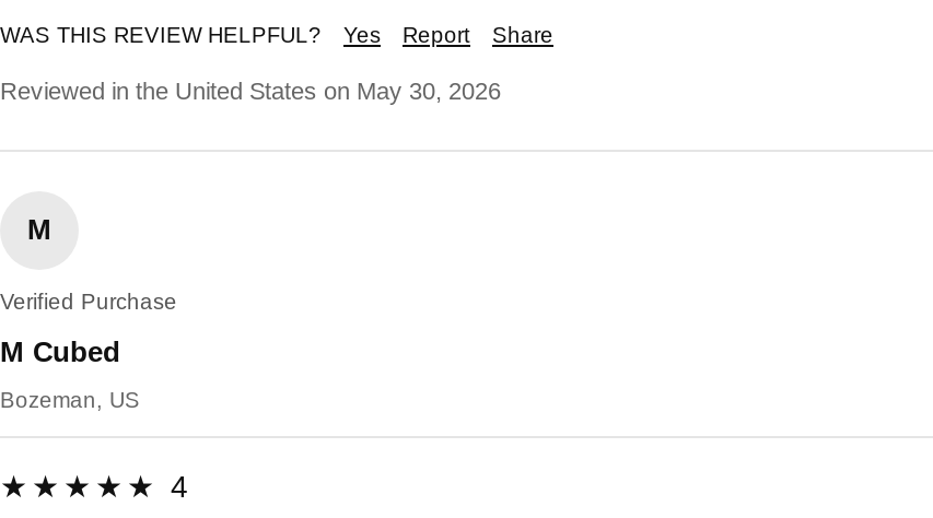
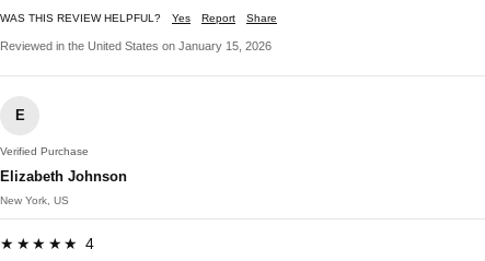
[0,78,501,104] Reviewed in the United States on May 30, 2026 -> [0,39,272,52] Reviewed in the United States on January 15, 2026
[27,213,51,246] M -> [15,107,25,123] E
[0,336,120,369] M Cubed -> [0,168,127,184] Elizabeth Johnson
[0,388,140,412] Bozeman, US -> [0,194,69,206] New York, US

